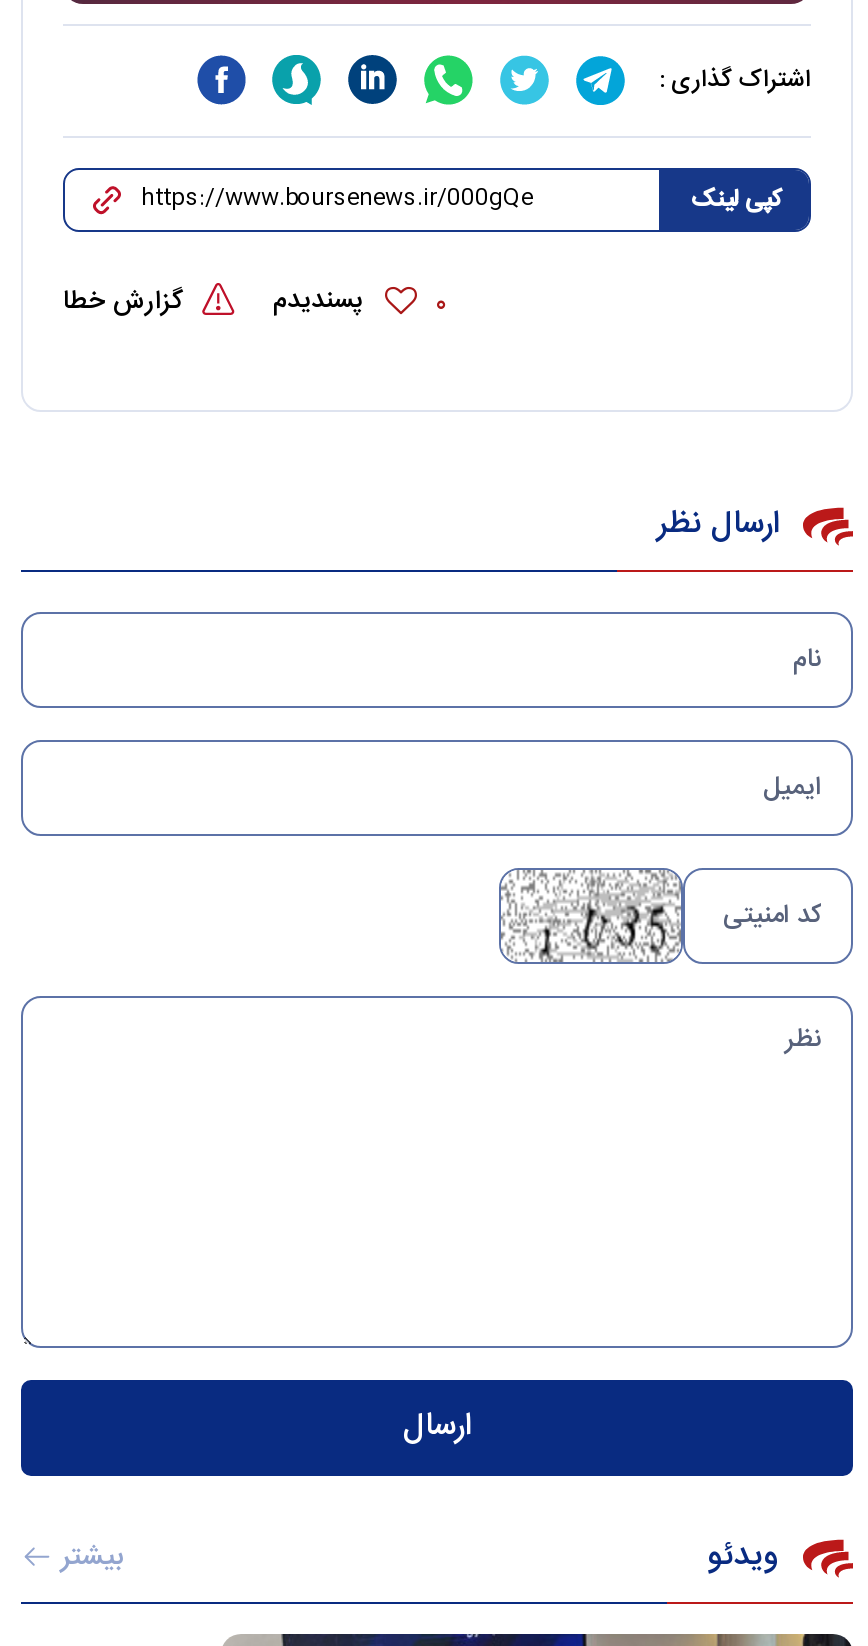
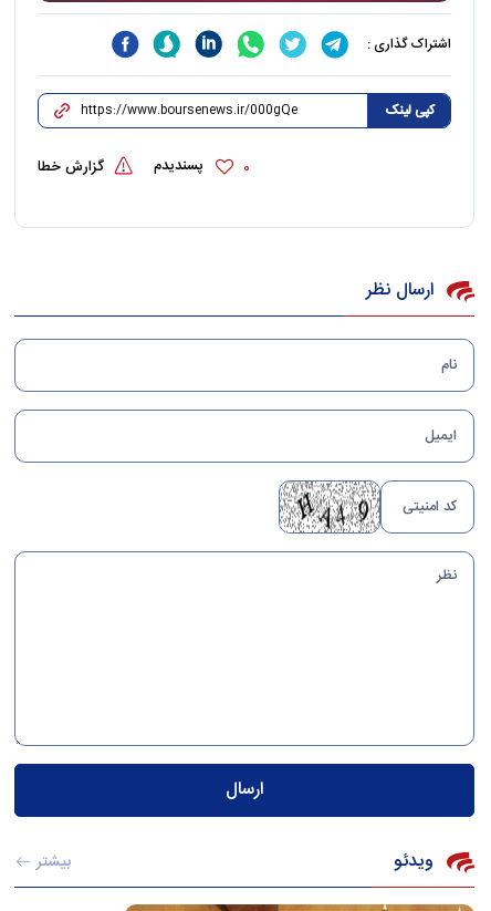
[501,870,681,962] [image] -> [285,480,379,534] [image]

